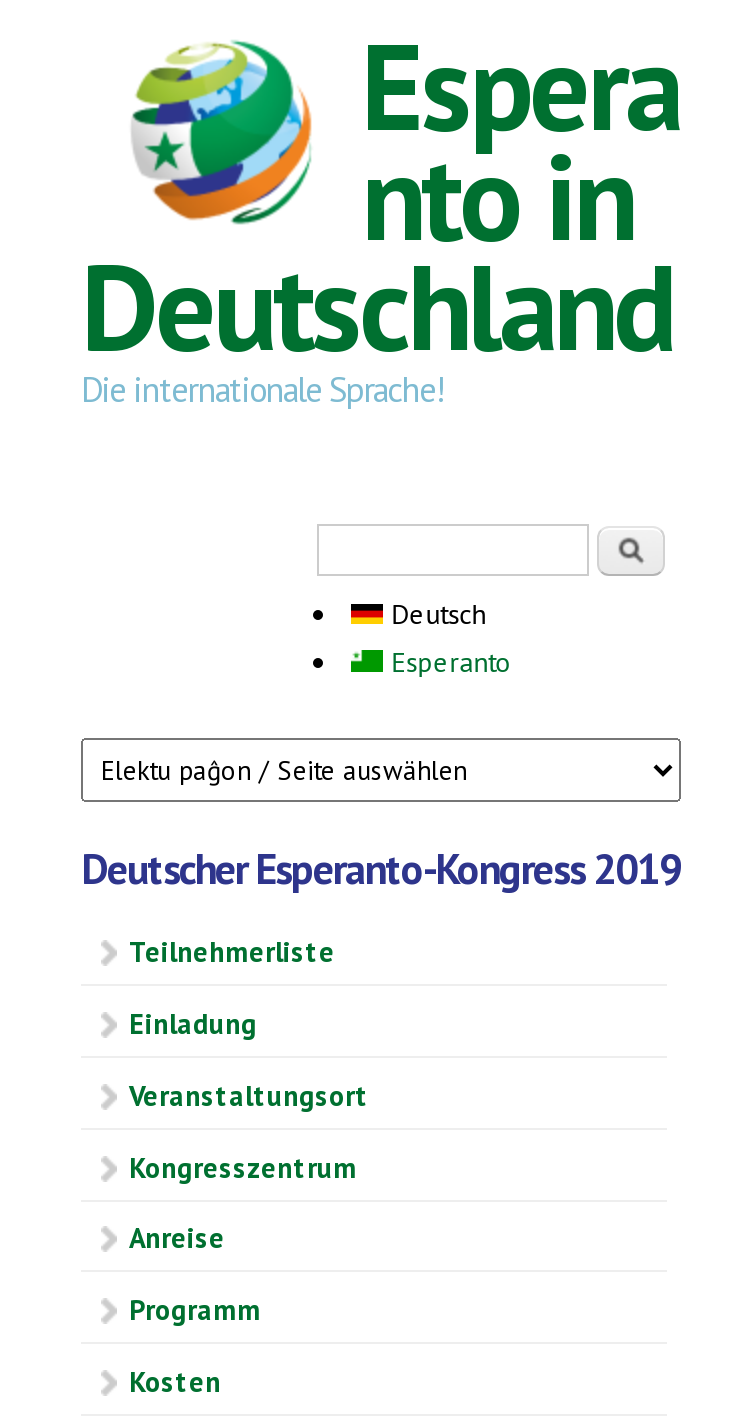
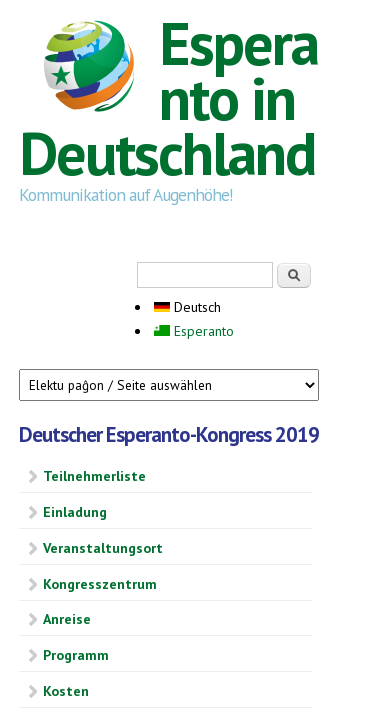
[81,366,443,412] Die internationale Sprache! -> [19,183,233,206] Kommunikation auf Augenhöhe!

